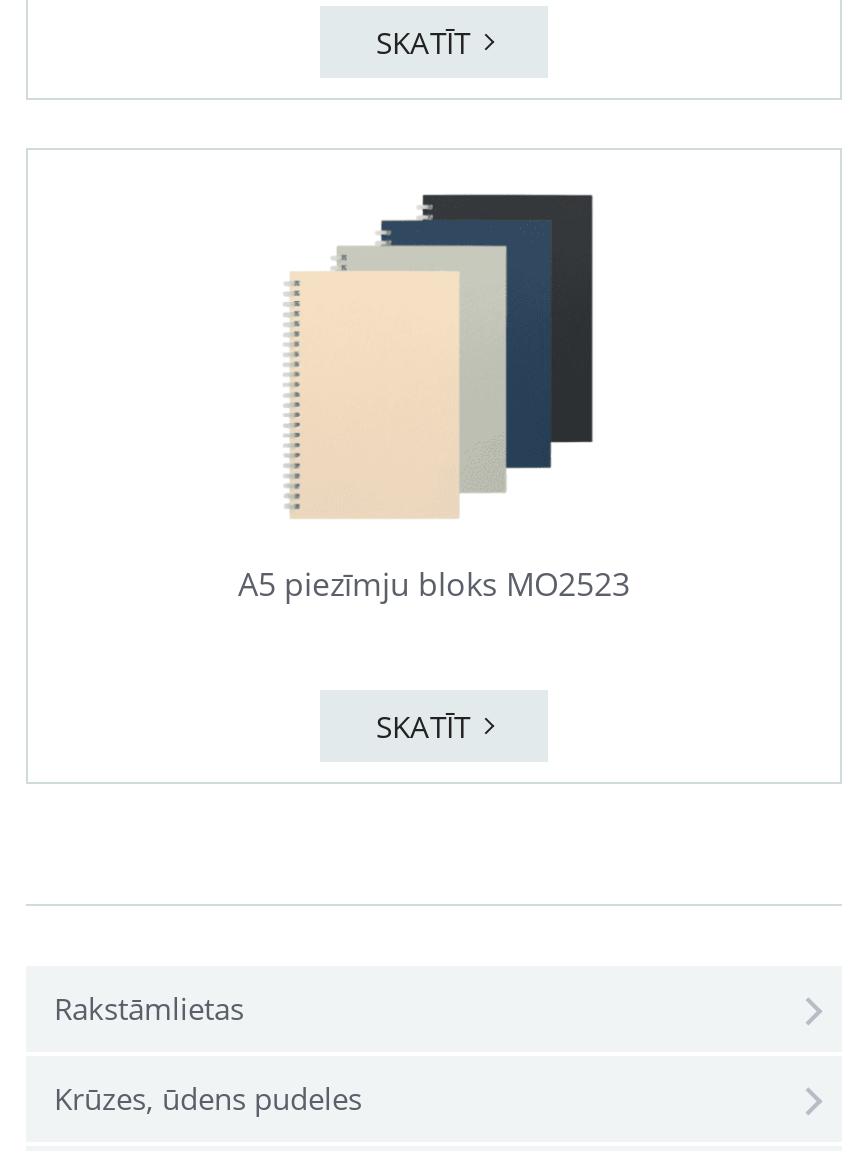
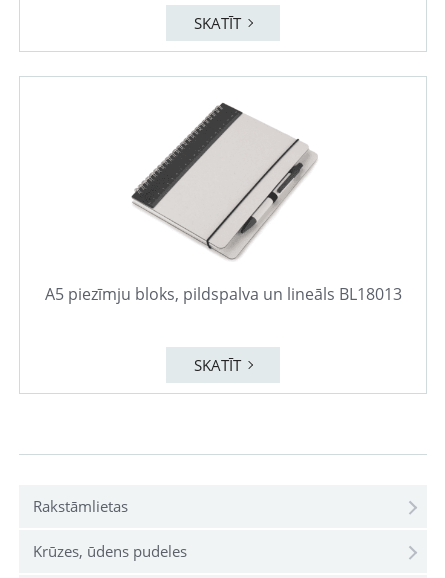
[238,192,630,607] [image] | A5 piezīmju bloks MO2523 -> [44,99,401,305] [image] | A5 piezīmju bloks, pildspalva un lineāls BL18013

